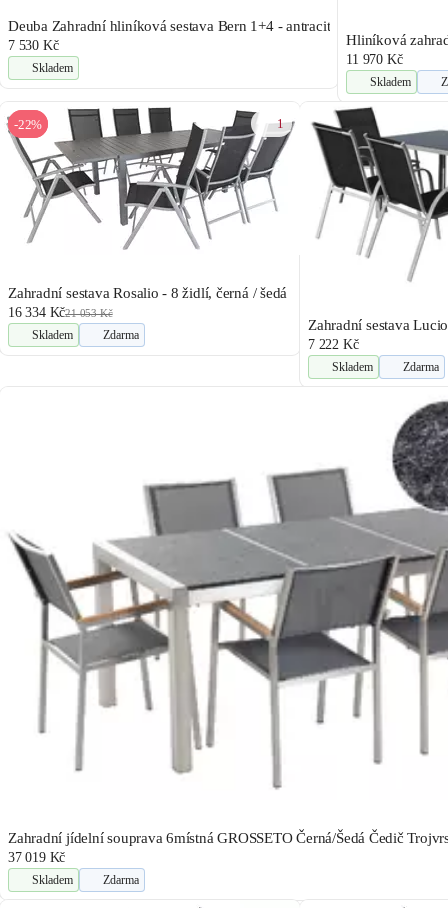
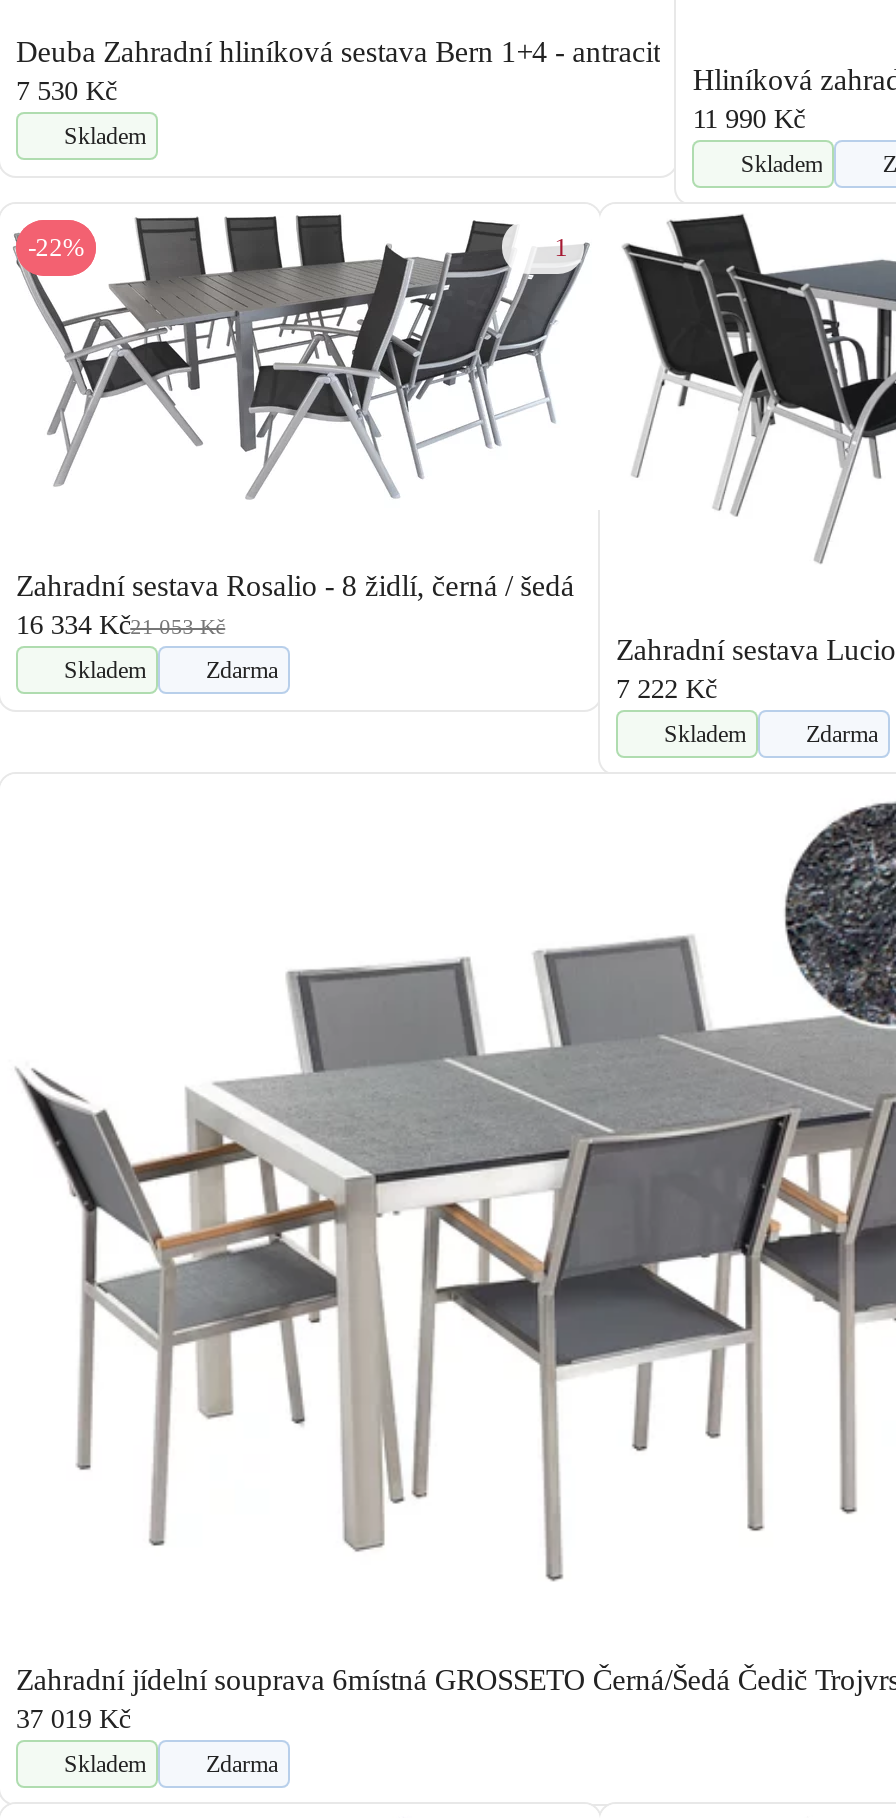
[346,52,402,67] 11 970 Kč -> [693,104,805,134] 11 990 Kč

